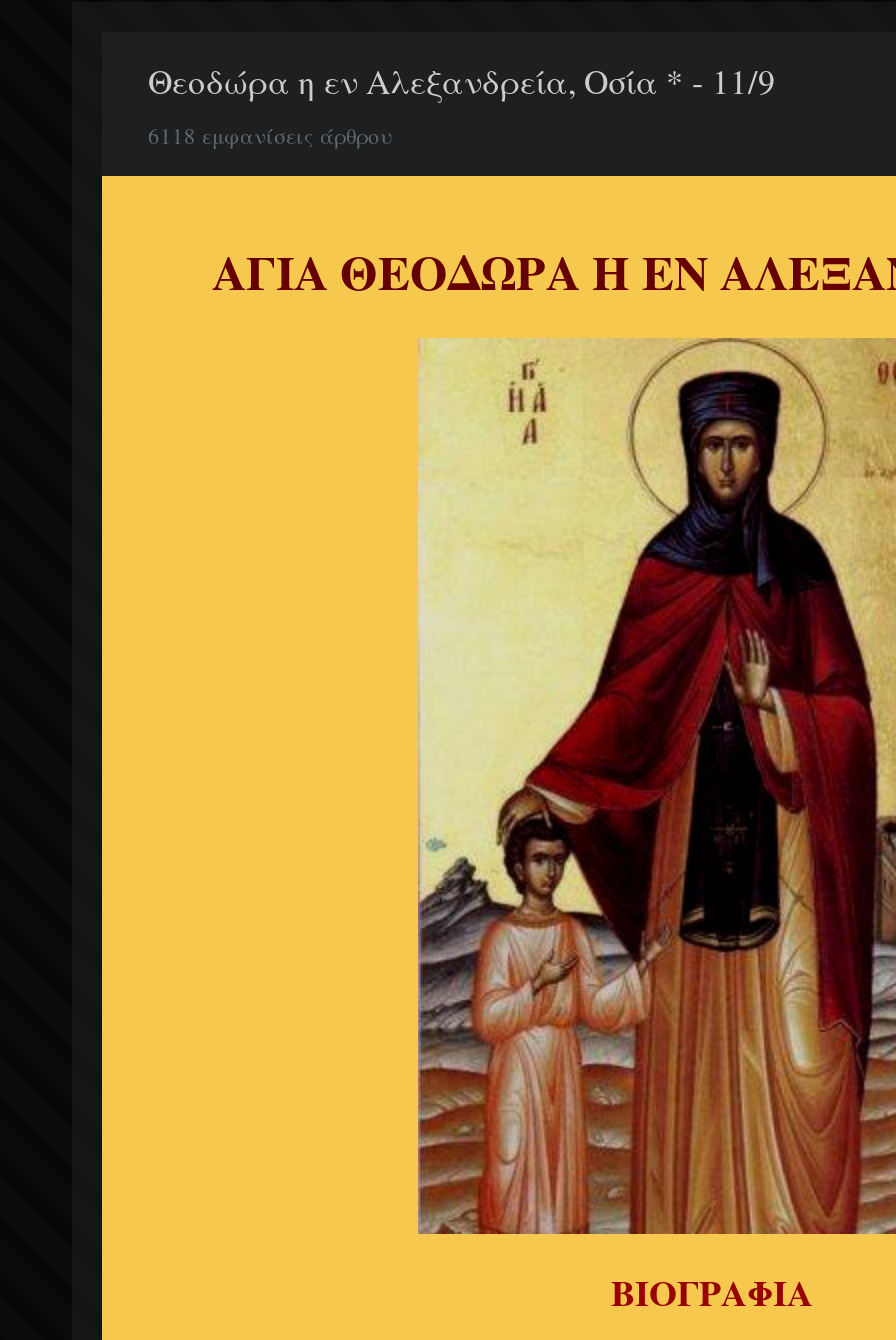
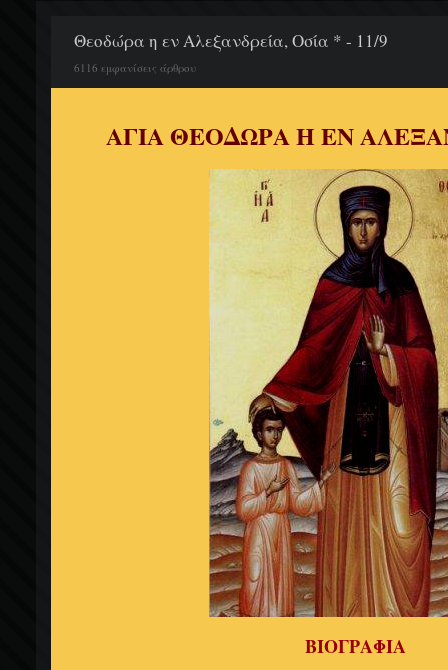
[148,120,392,150] 6118 εμφανίσεις άρθρου -> [74,60,196,75] 6116 εμφανίσεις άρθρου

